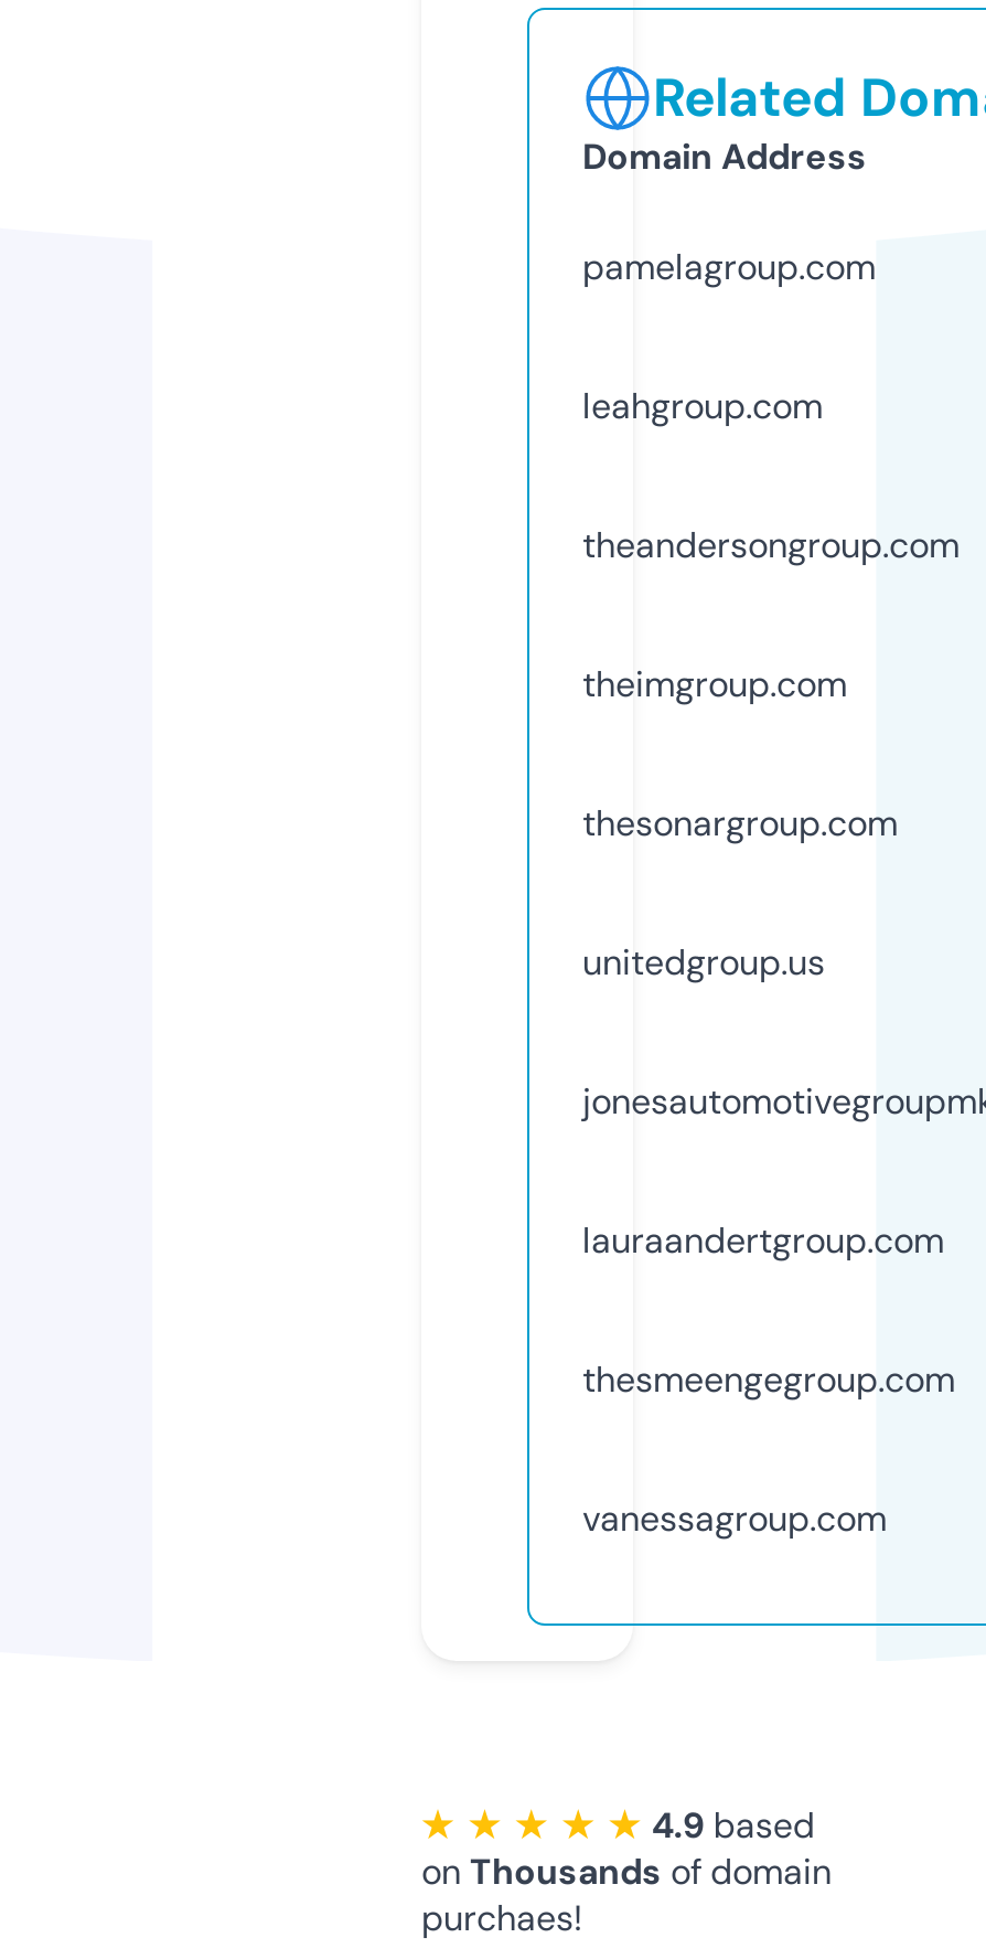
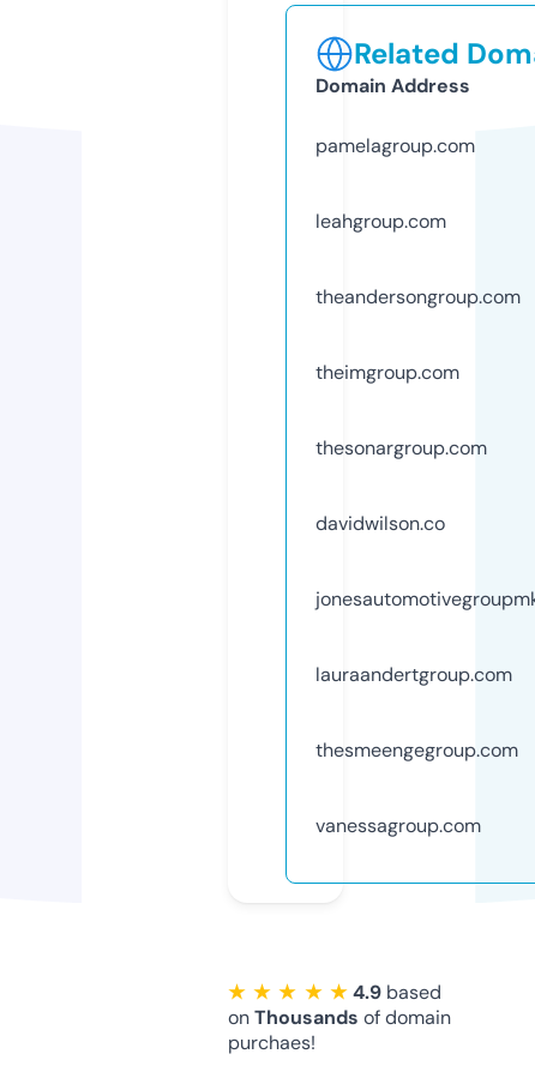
[582,939,825,985] unitedgroup.us -> [315,511,445,536] davidwilson.co

